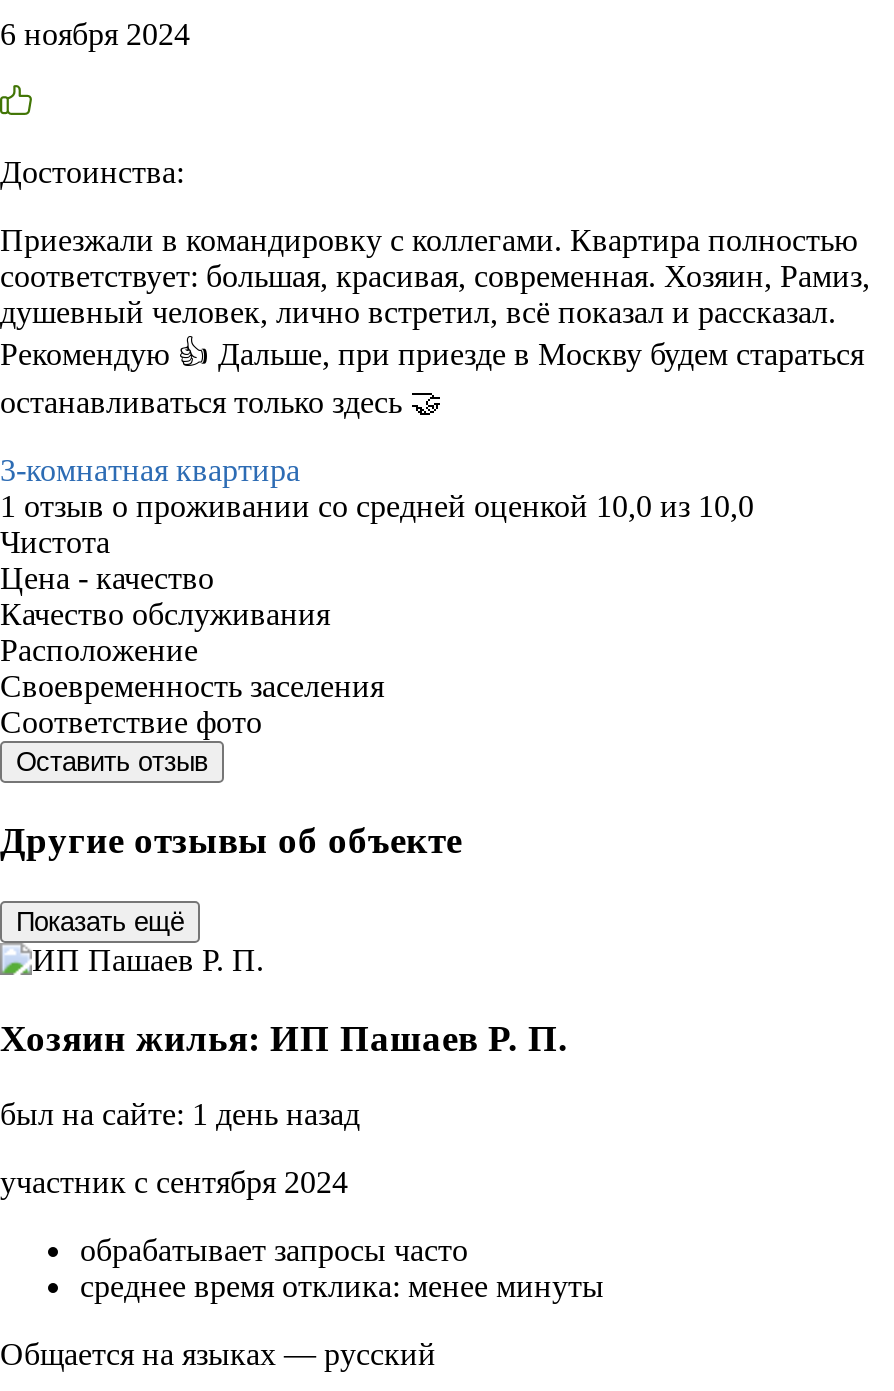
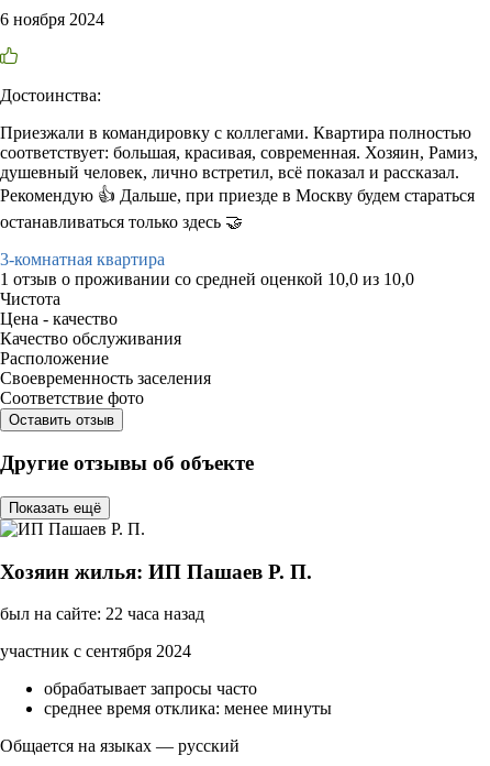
[0,1098,360,1132] был на сайте: 1 день назад -> [0,605,204,623] был на сайте: 22 часа назад

